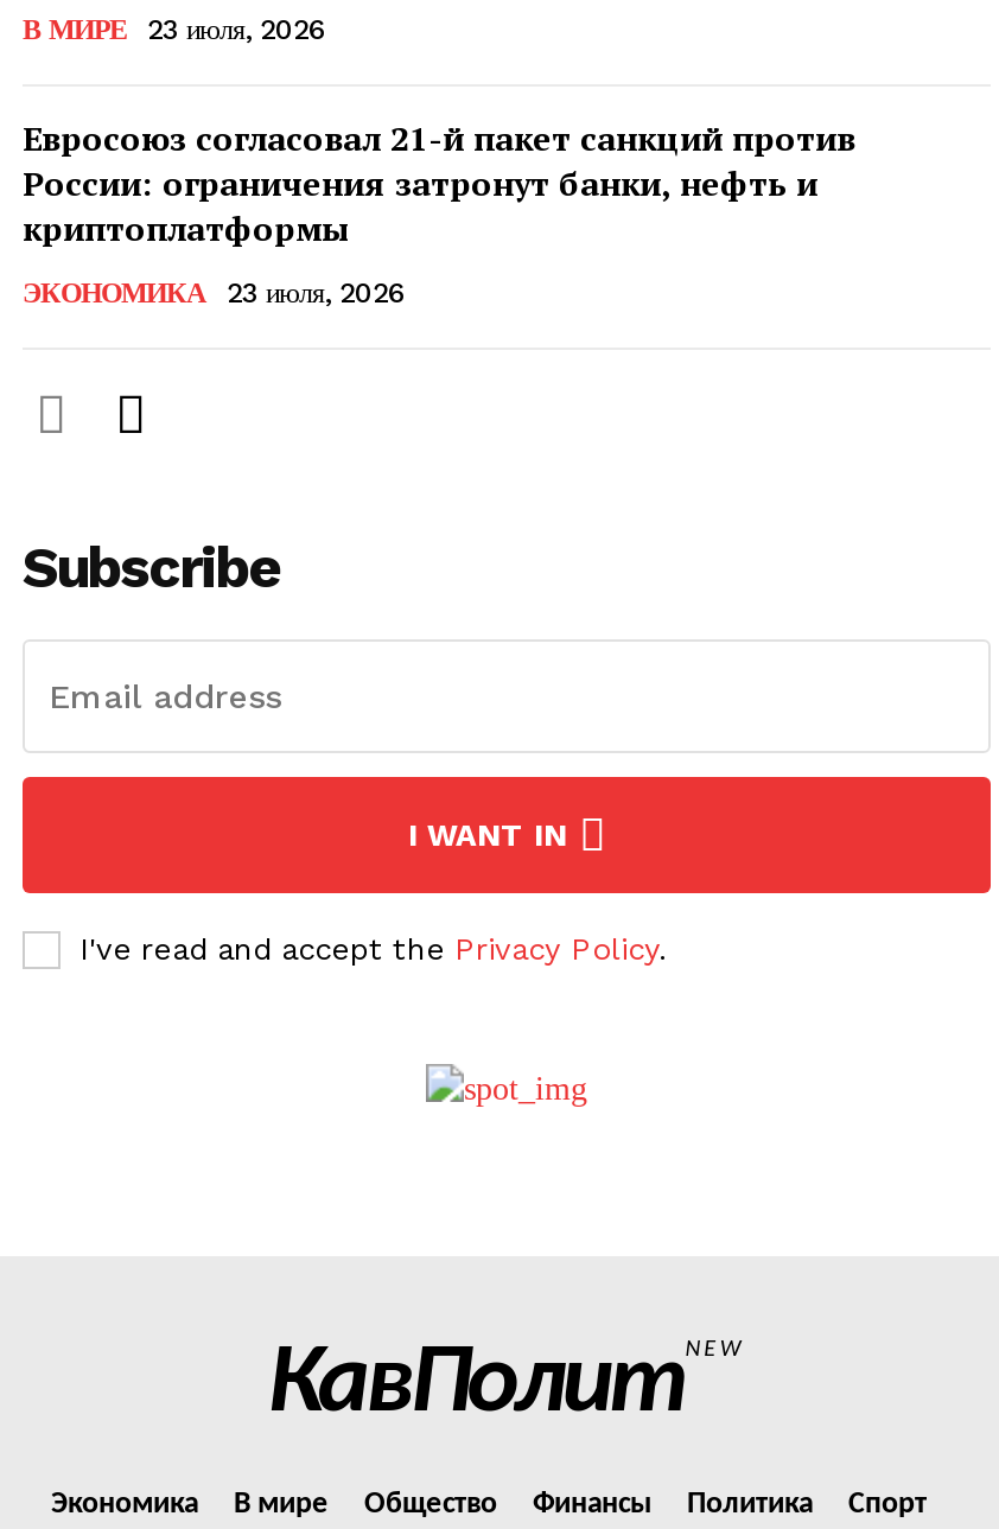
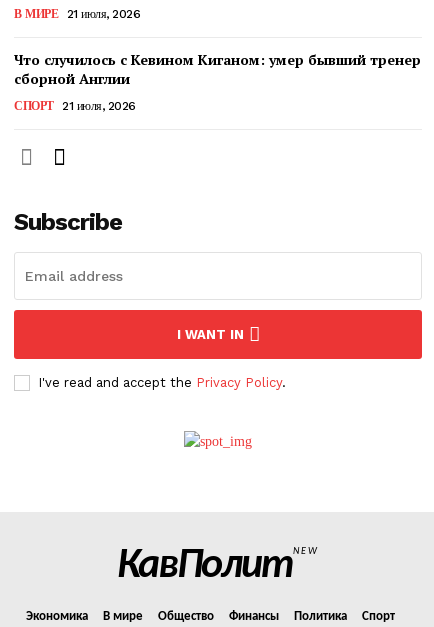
[23,13,326,46] В МИРЕ 23 июля, 2026 -> [14,7,140,21] В МИРЕ 21 июля, 2026
[23,115,855,250] Евросоюз согласовал 21-й пакет санкций против | России: ограничения затронут банки, нефть и | криптоплатформы -> [14,50,421,88] Что случилось с Кевином Киганом: умер бывший тренер | сборной Англии
[23,276,406,310] ЭКОНОМИКА | 23 июля, 2026 -> [14,99,135,113] СПОРТ | 21 июля, 2026

